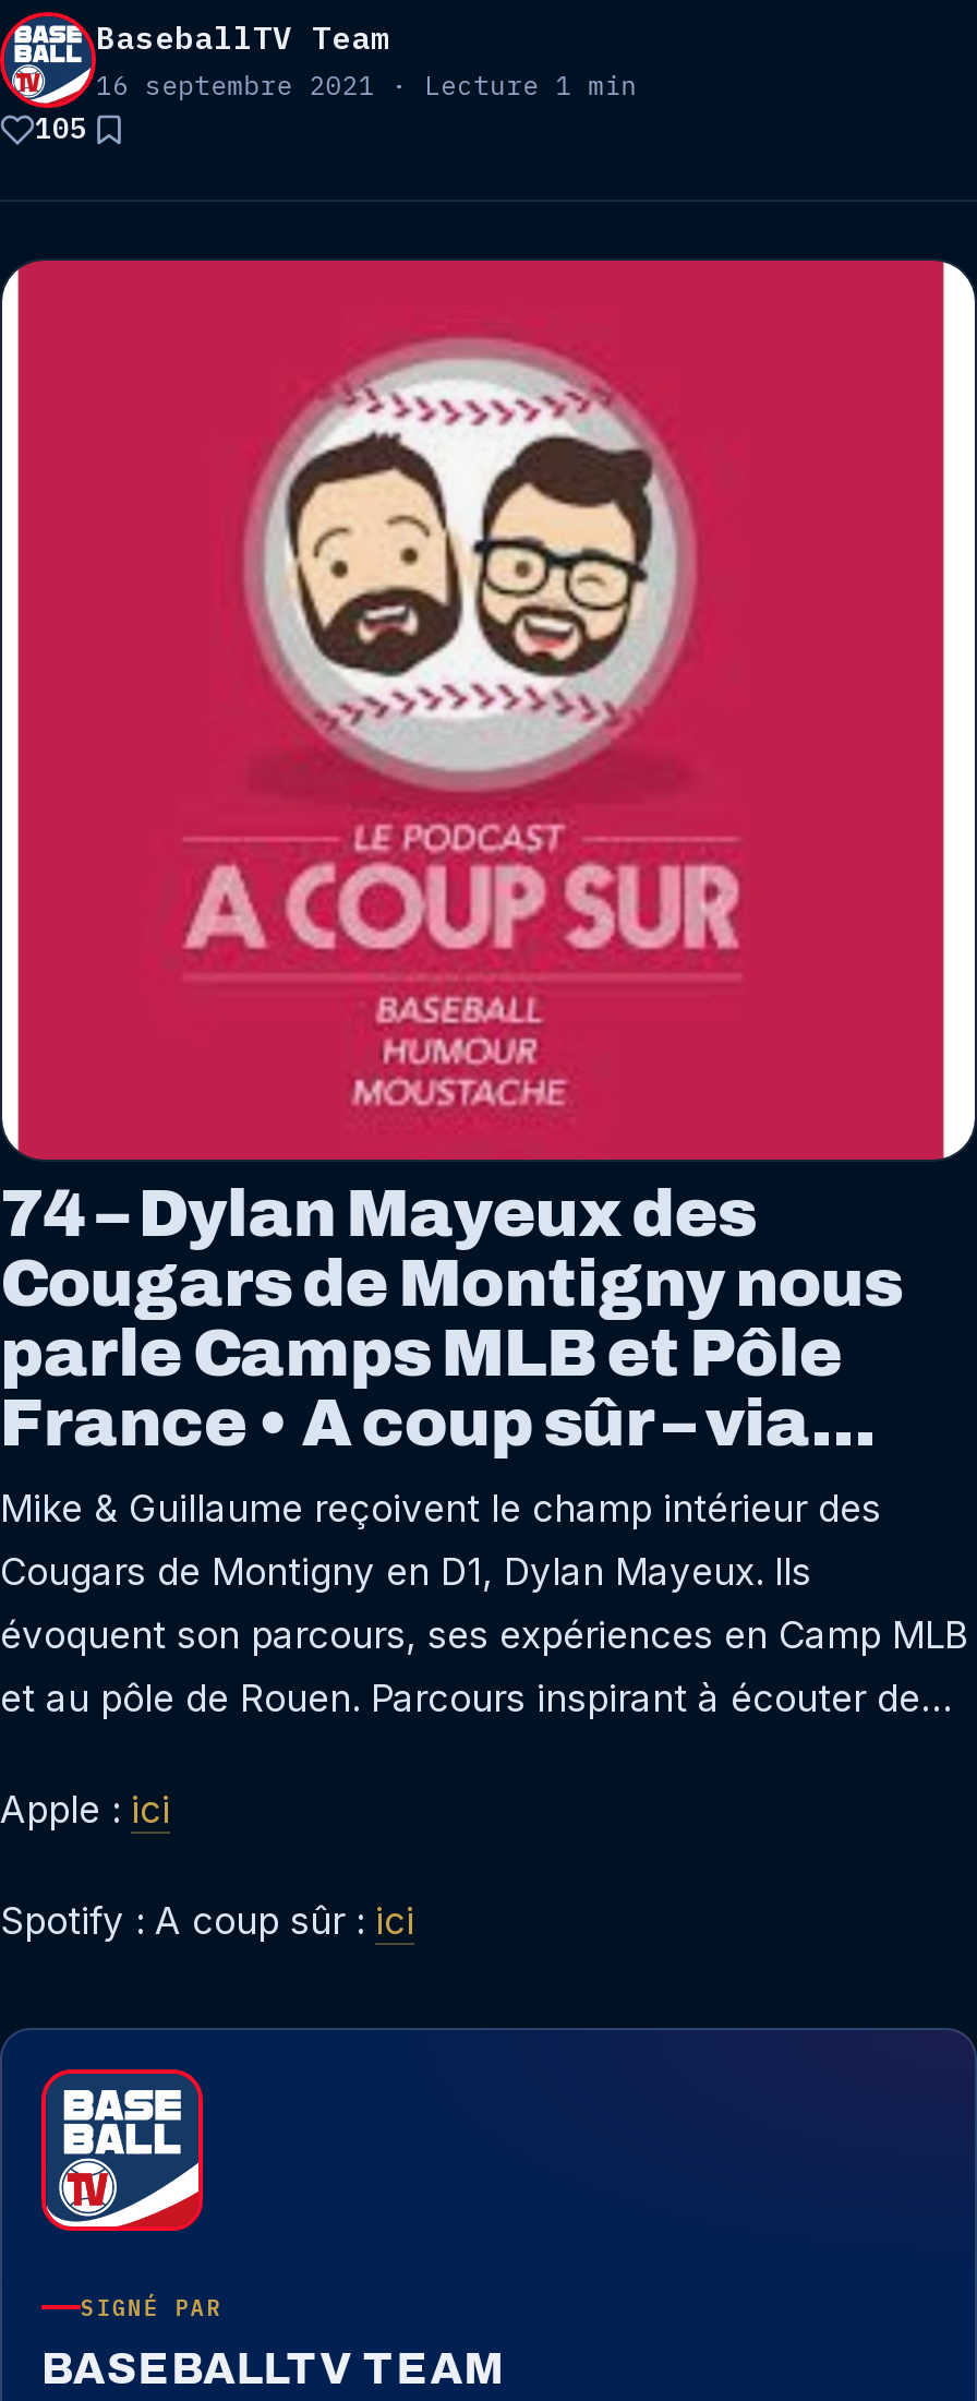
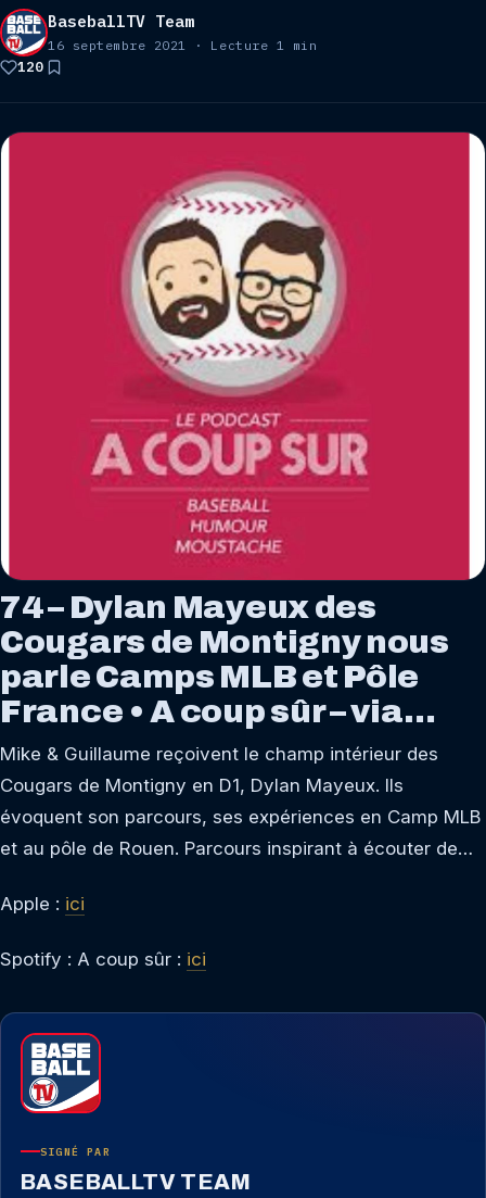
[35,110,87,147] 105 -> [17,58,43,76] 120

